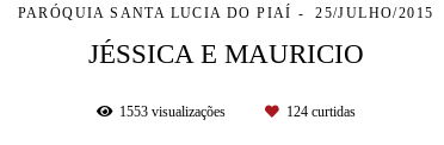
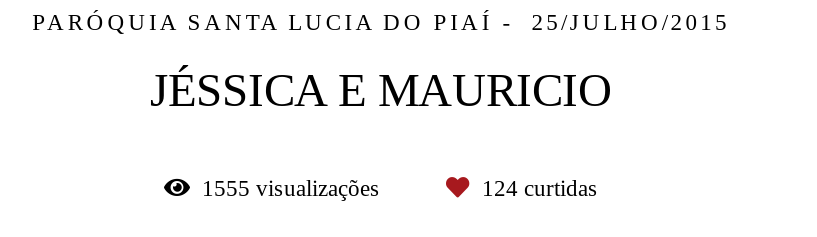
[119,104,229,120] 1553 visualizações -> [202,175,386,201] 1555 visualizações

